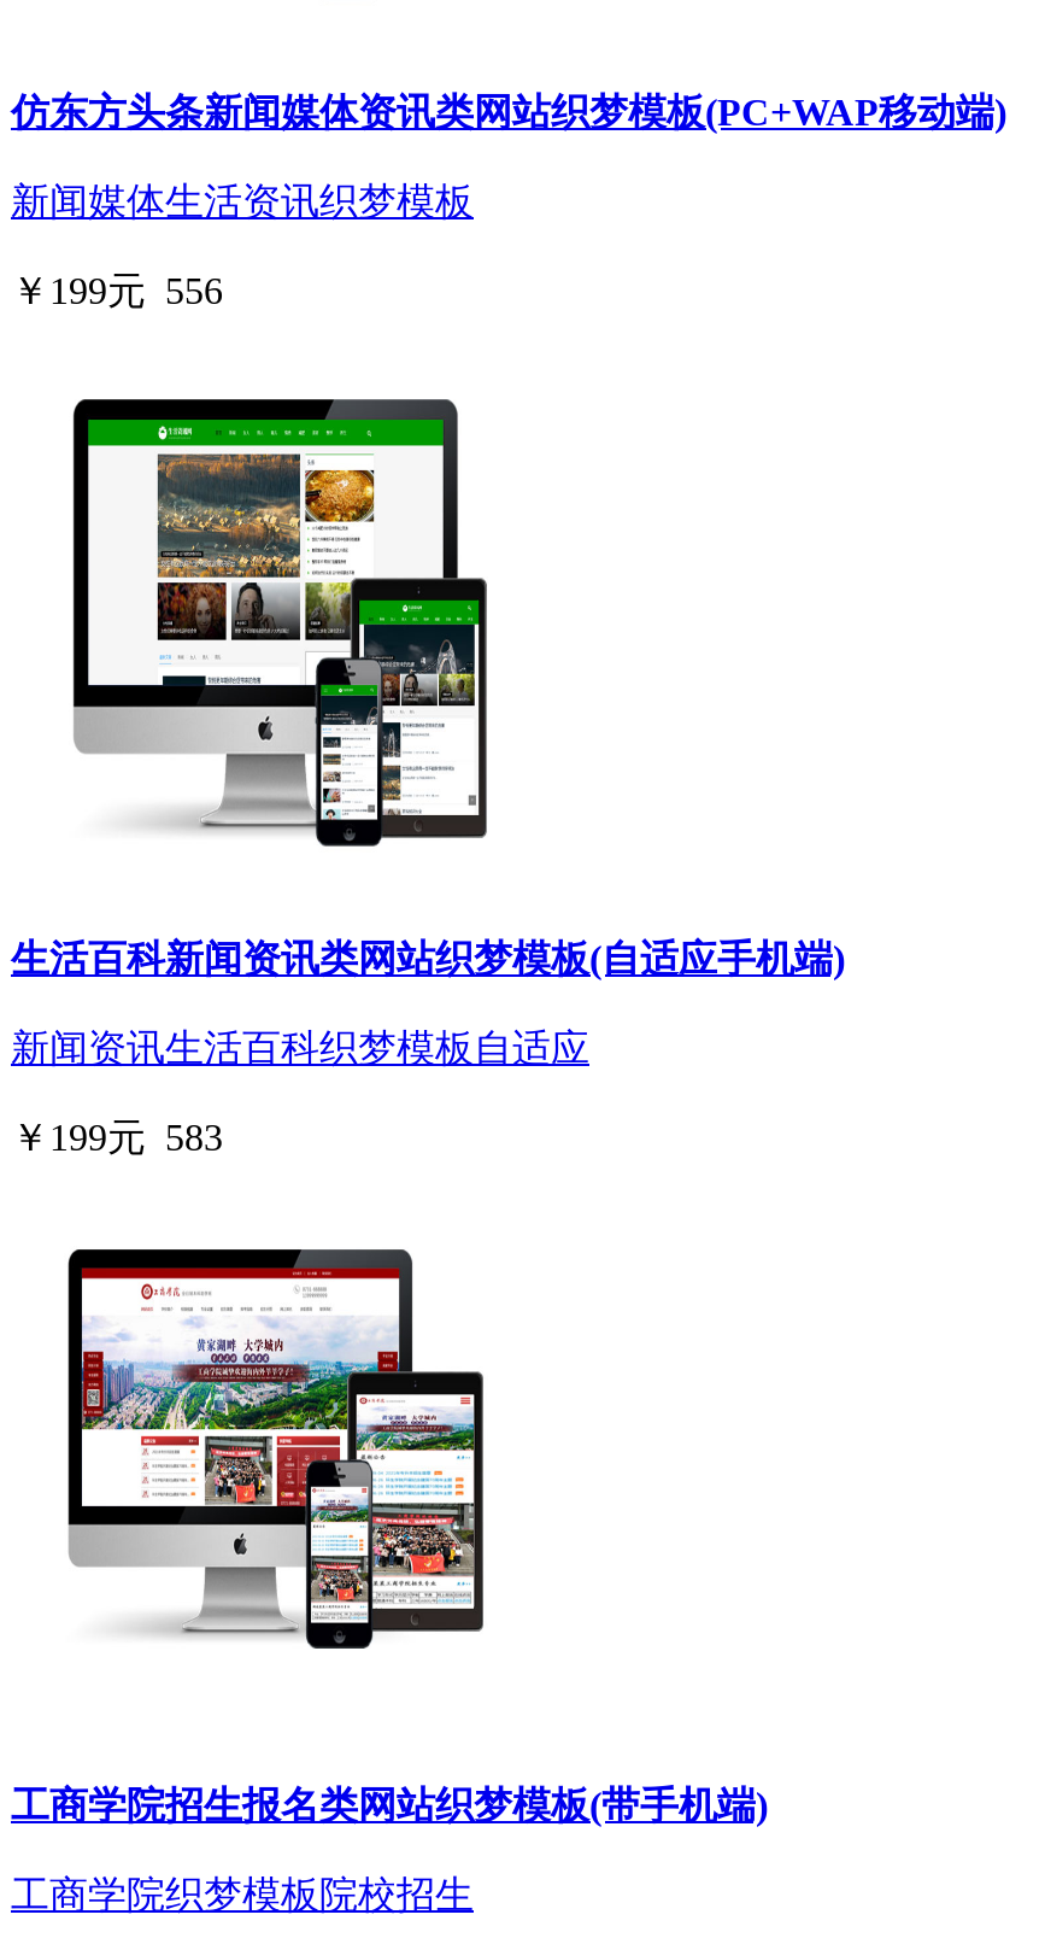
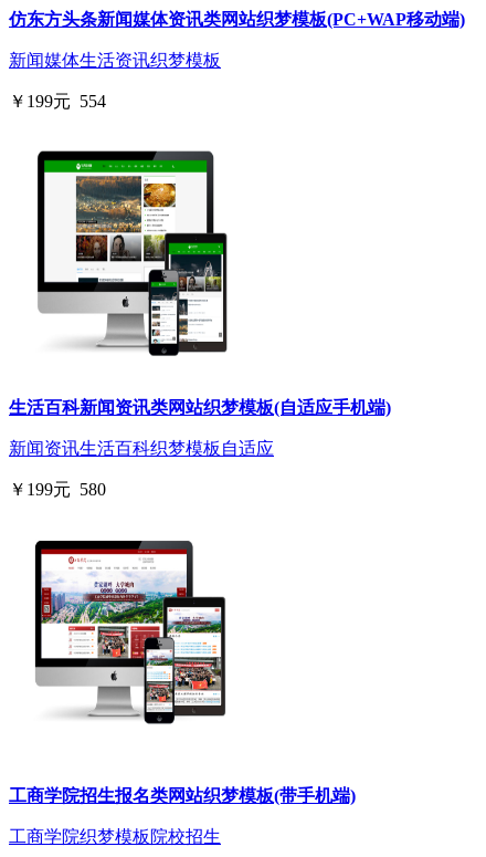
[11,271,223,312] ￥199元556 -> [9,92,106,111] ￥199元554
[11,1118,223,1159] ￥199元583 -> [9,480,106,499] ￥199元580

